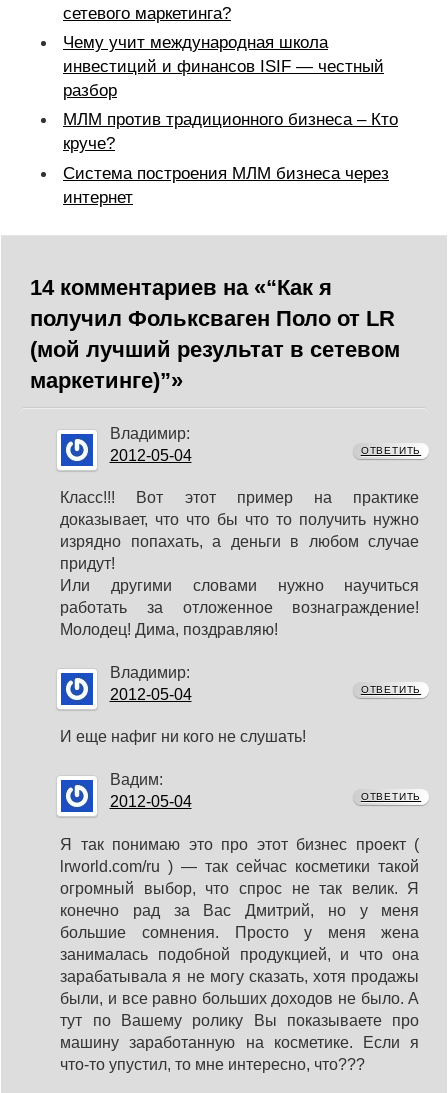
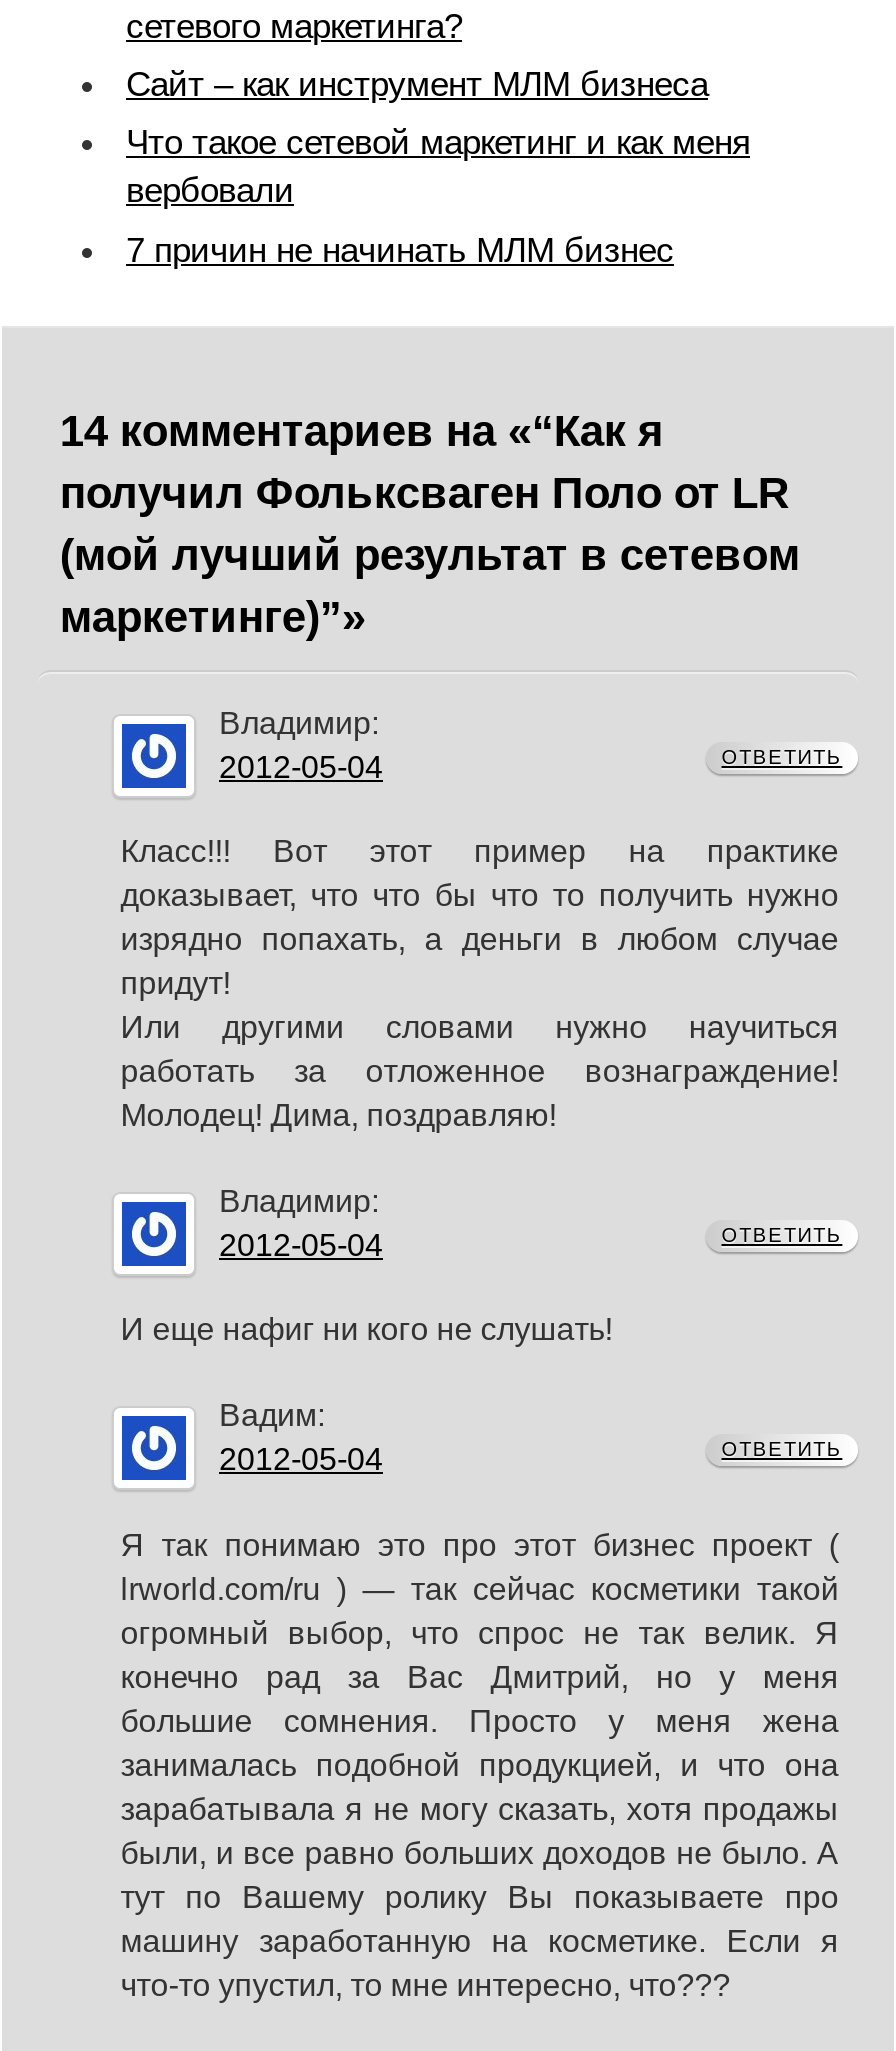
[63,32,384,100] Чему учит международная школа | инвестиций и финансов ISIF — честный | разбор -> [126,64,708,104] Сайт – как инструмент МЛМ бизнеса
[63,109,398,153] МЛМ против традиционного бизнеса – Кто | круче? -> [126,123,750,211] Что такое сетевой маркетинг и как меня | вербовали
[63,163,389,207] Система построения МЛМ бизнеса через | интернет -> [126,229,674,269] 7 причин не начинать МЛМ бизнес

